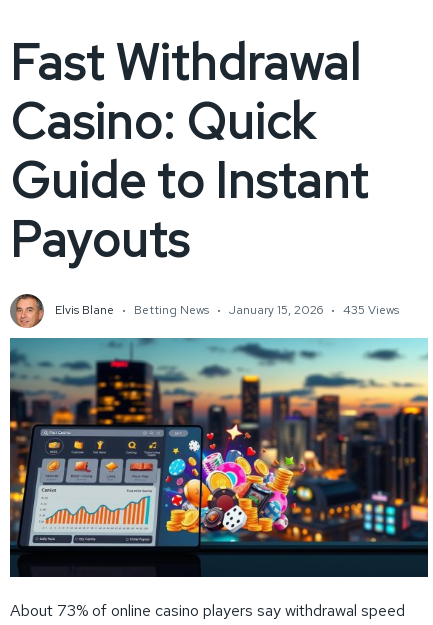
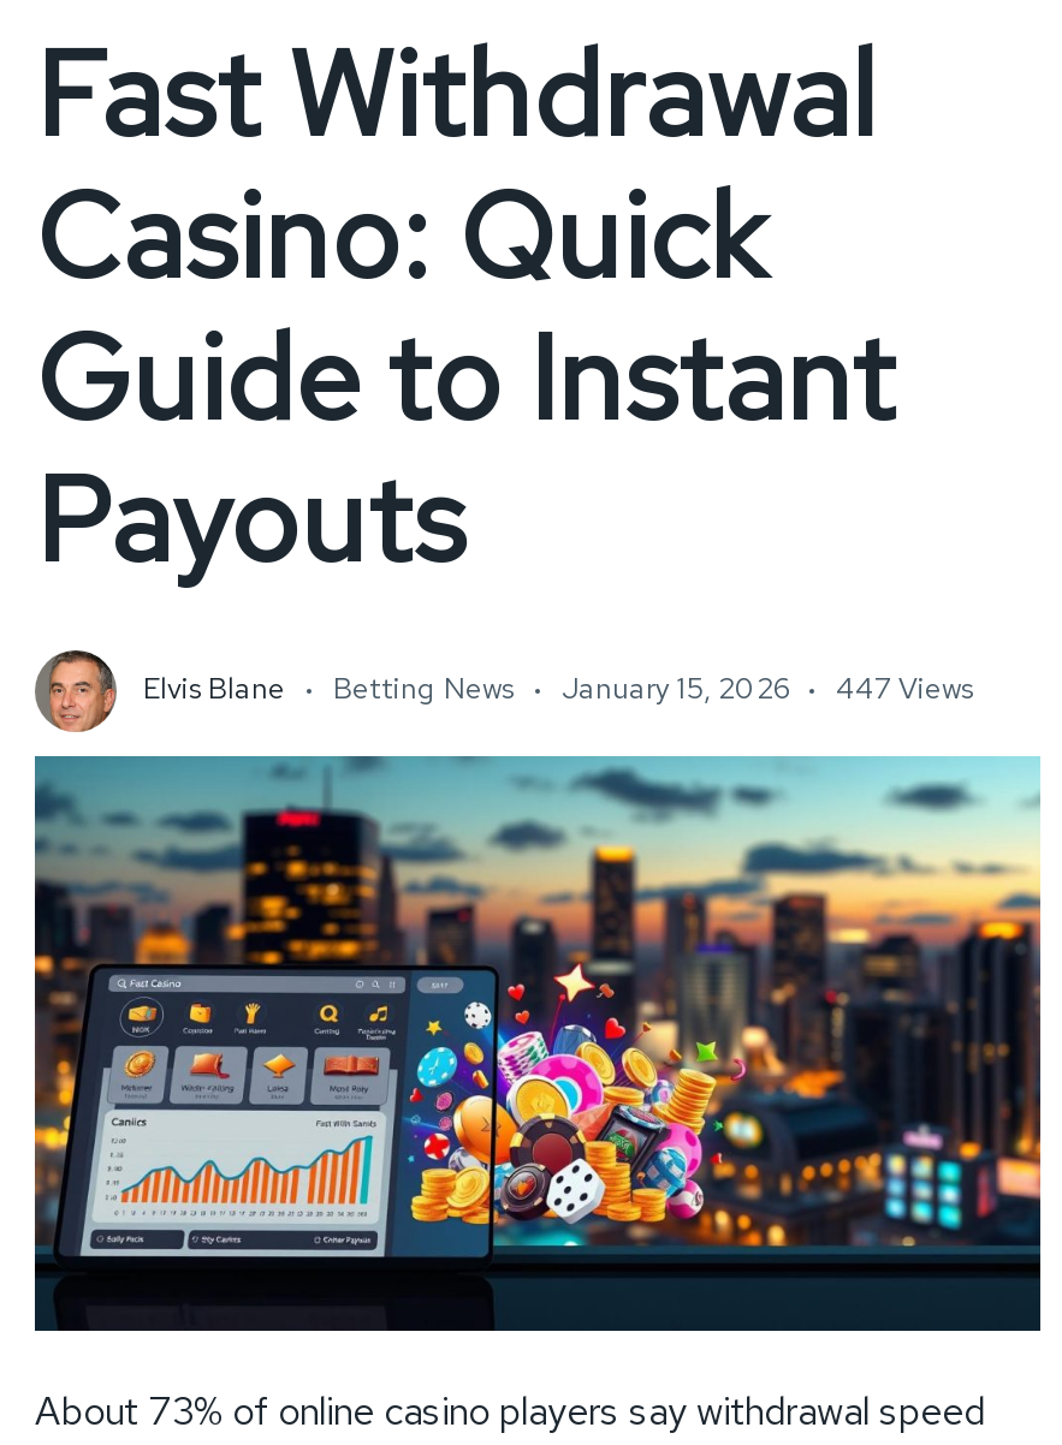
[55,302,399,318] Elvis Blane Betting News January 15, 2026 435 Views -> [143,669,973,708] Elvis Blane Betting News January 15, 2026 447 Views

